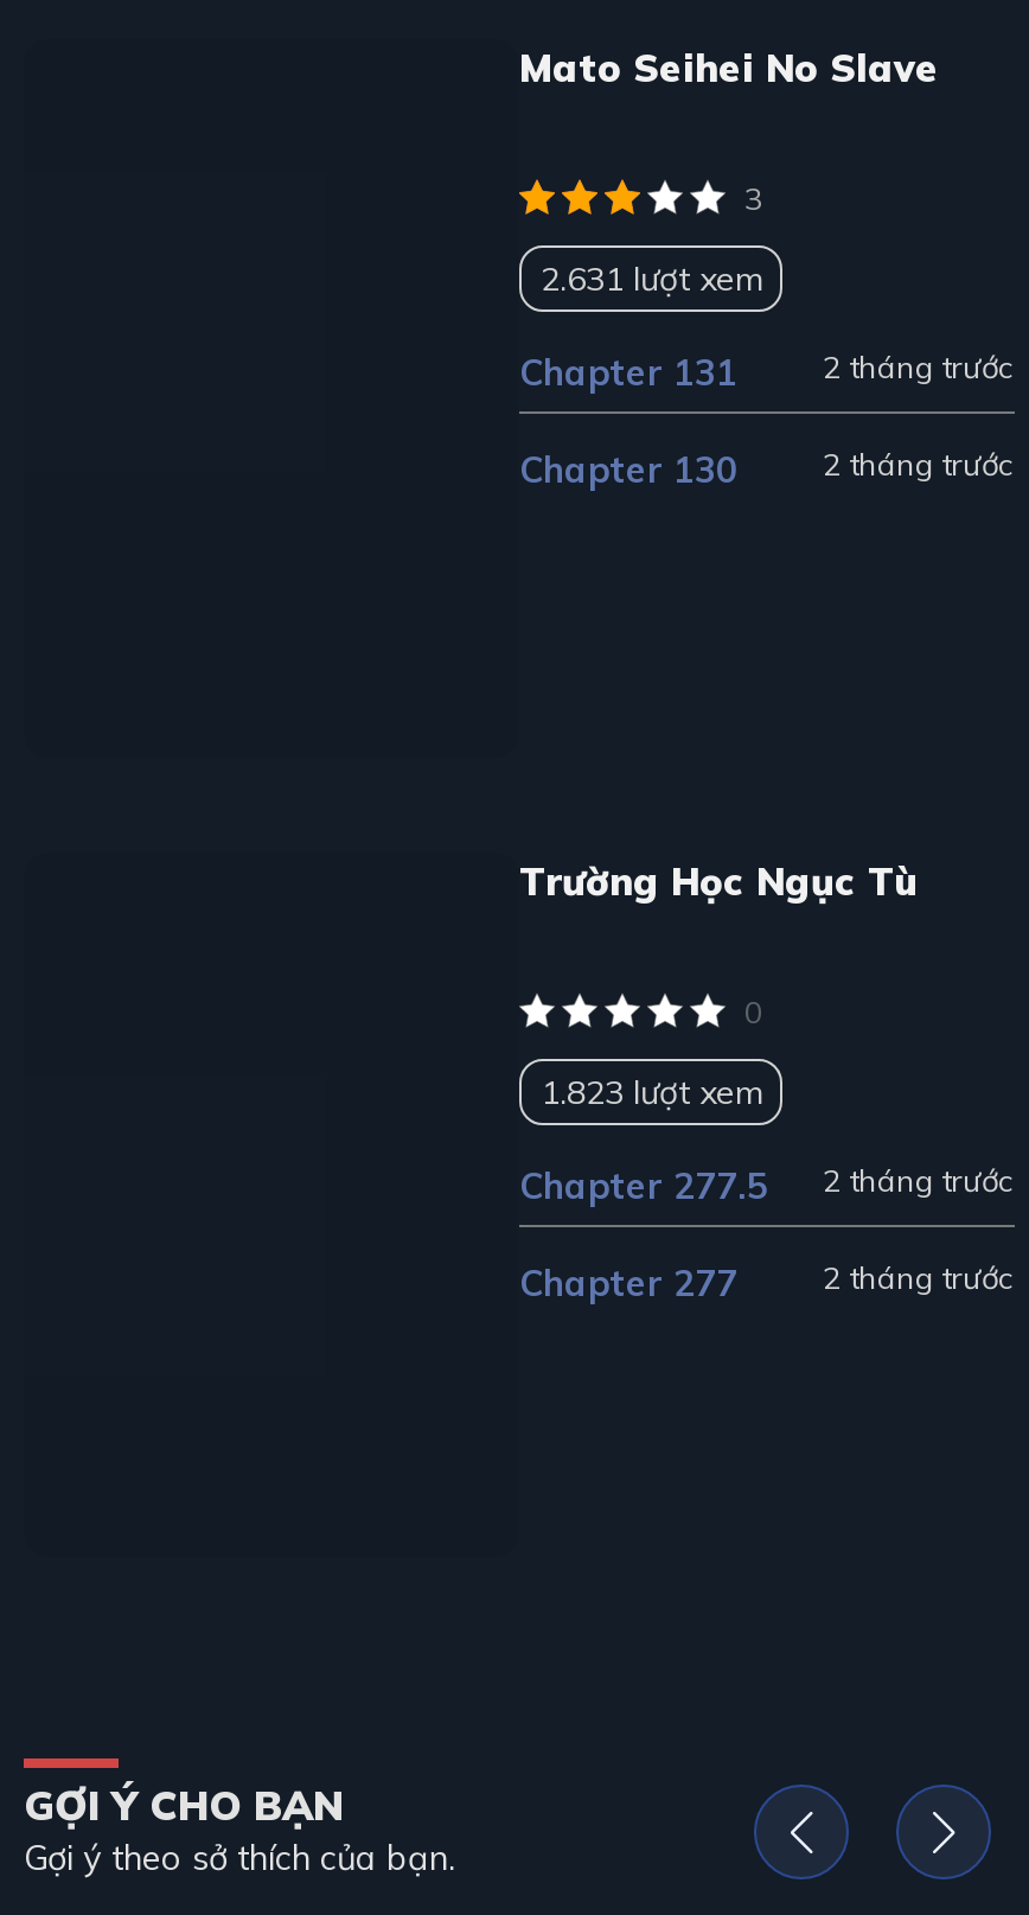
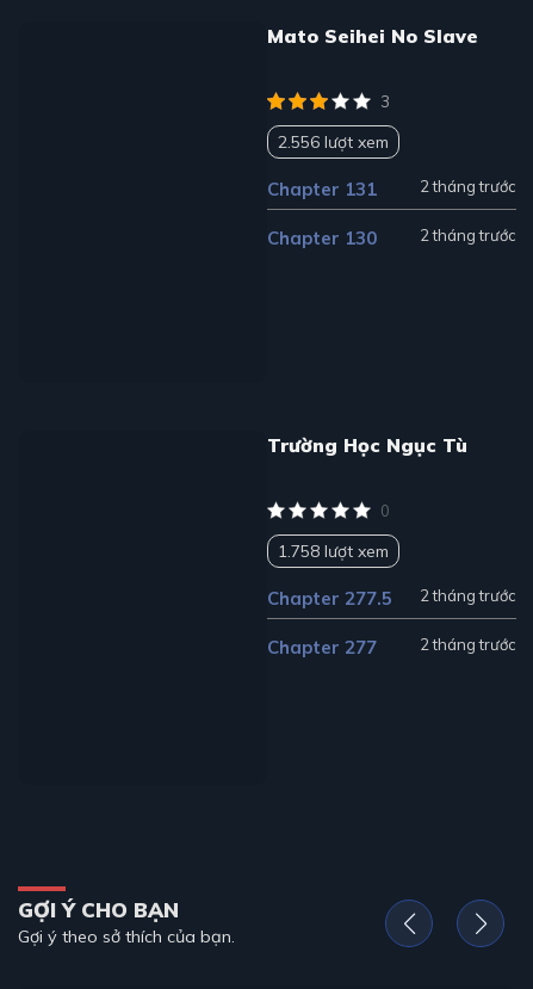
[541,257,761,300] 2.631 lượt xem -> [278,131,389,153] 2.556 lượt xem
[541,1071,761,1113] 1.823 lượt xem -> [278,540,389,562] 1.758 lượt xem

